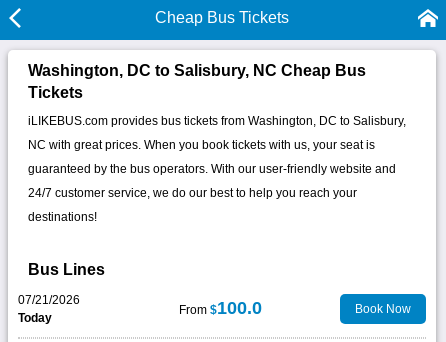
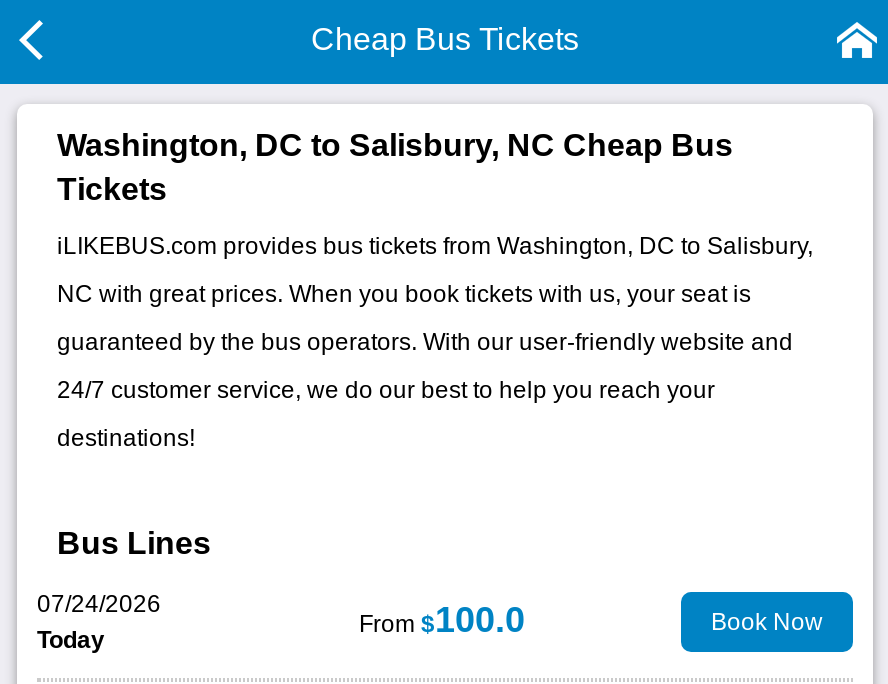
[18,293,80,307] 07/21/2026 -> [37,590,161,618] 07/24/2026

